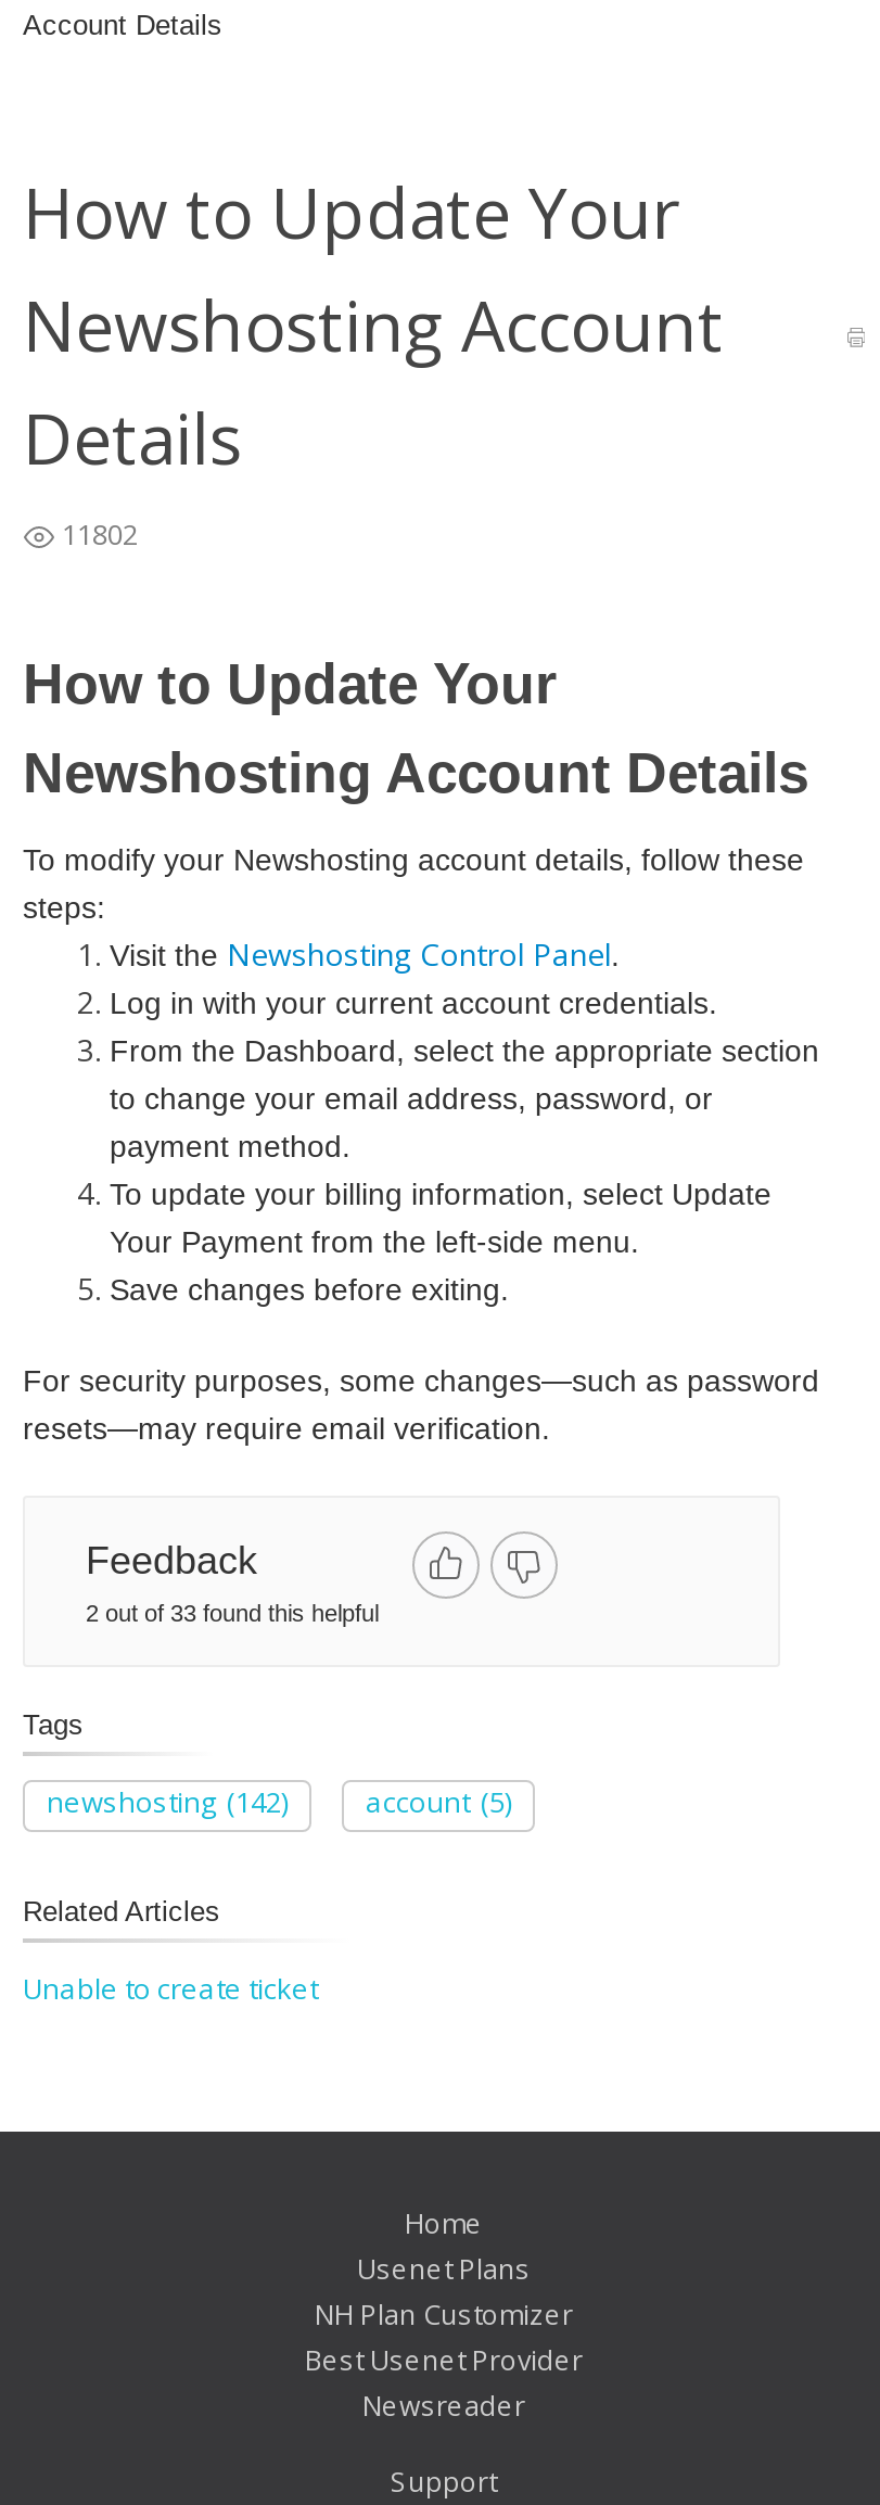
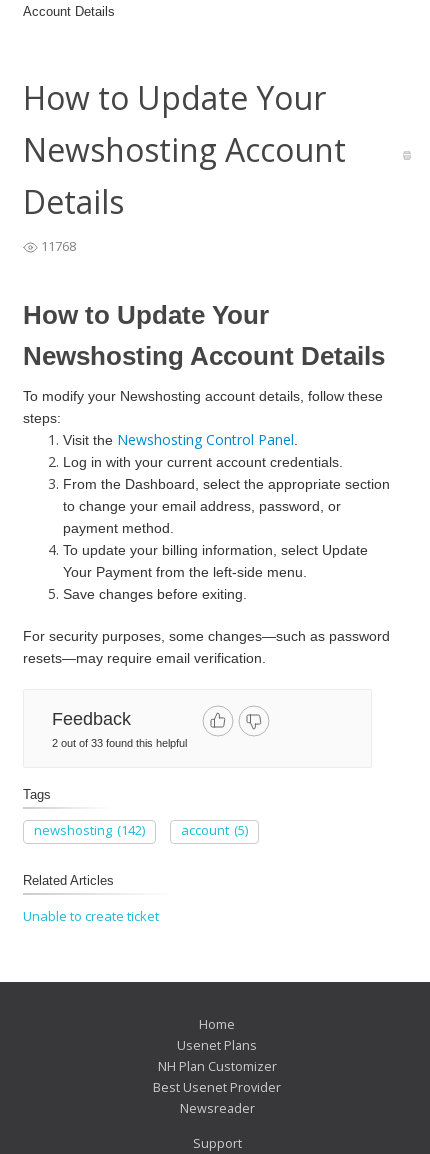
[55,514,138,554] 11802 -> [38,237,76,255] 11768

